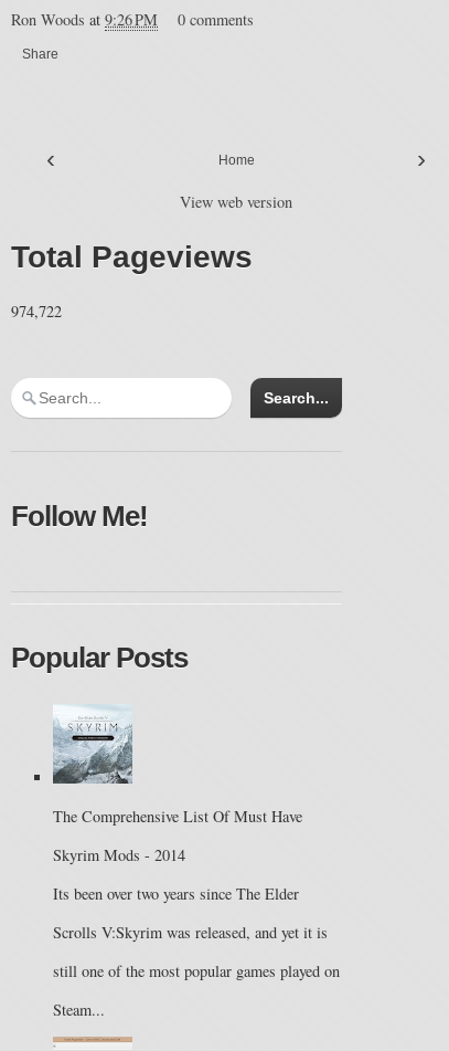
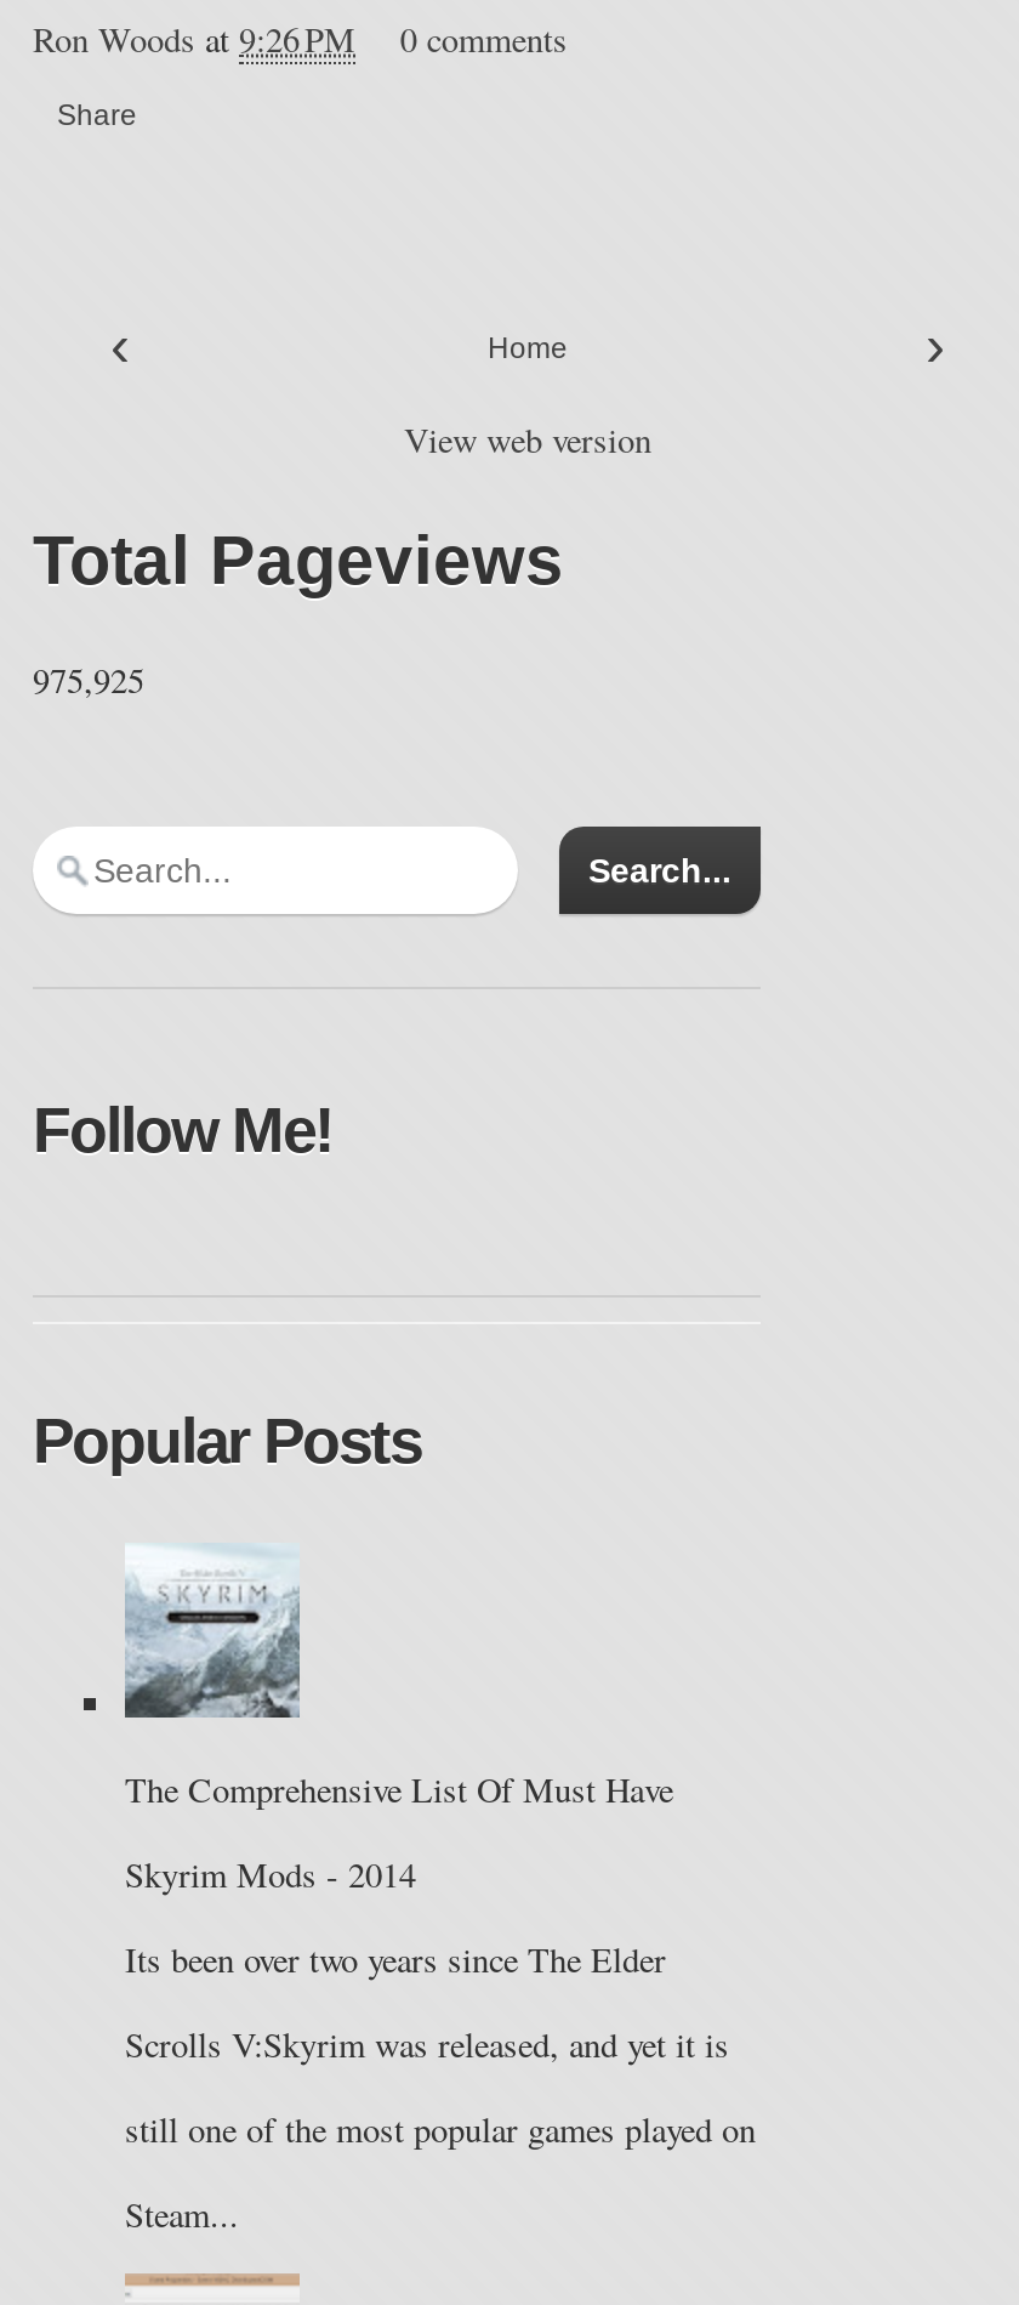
[11,301,62,322] 974,722 -> [33,657,144,703] 975,925

